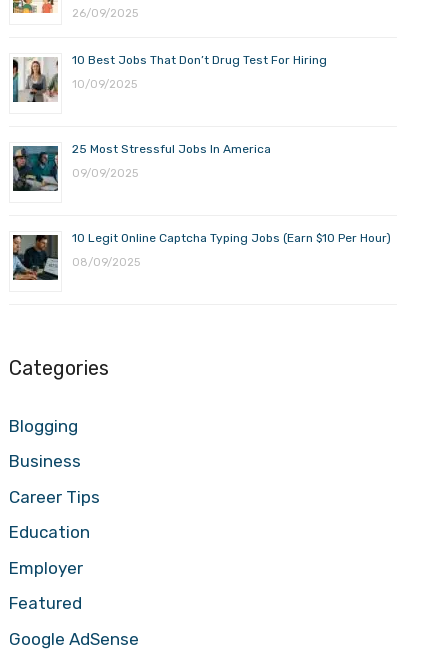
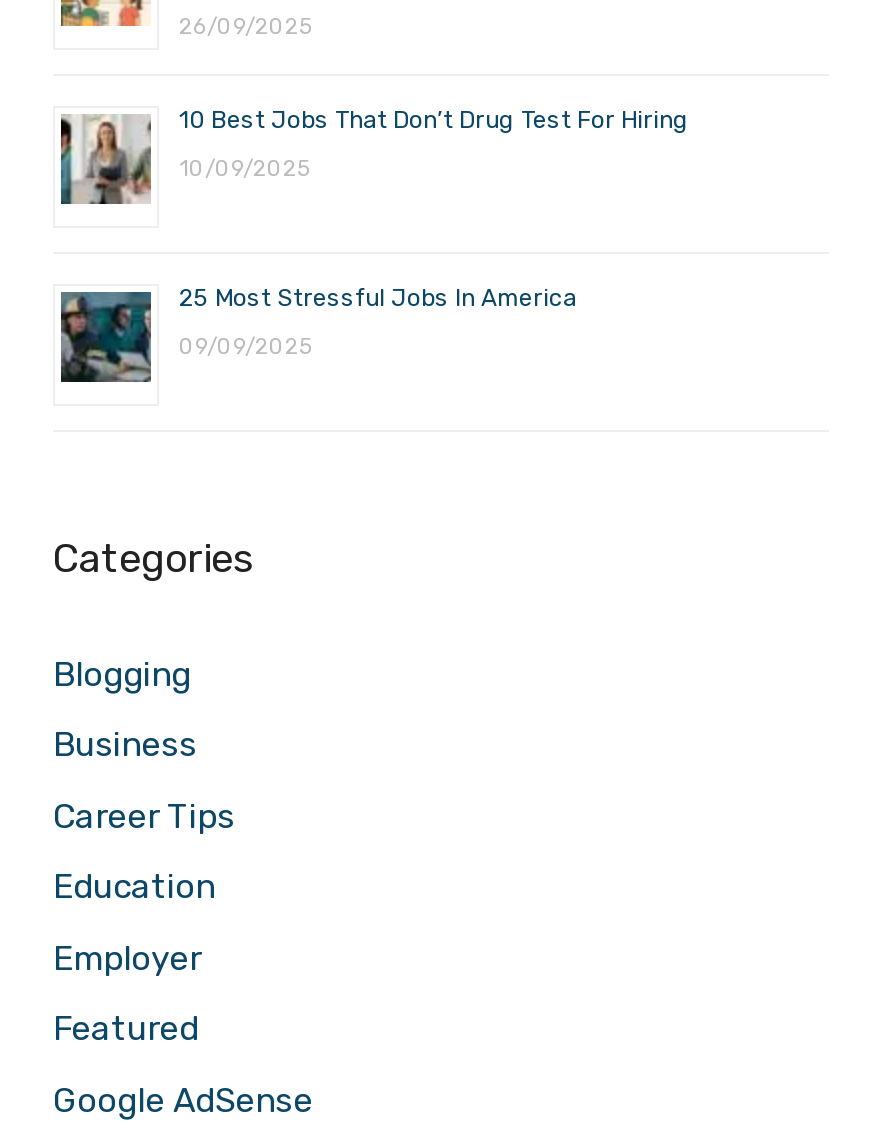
[12,231,391,281] [image] | 10 Legit Online Captcha Typing Jobs (Earn $10 Per Hour) | 08/09/2025 -> none

